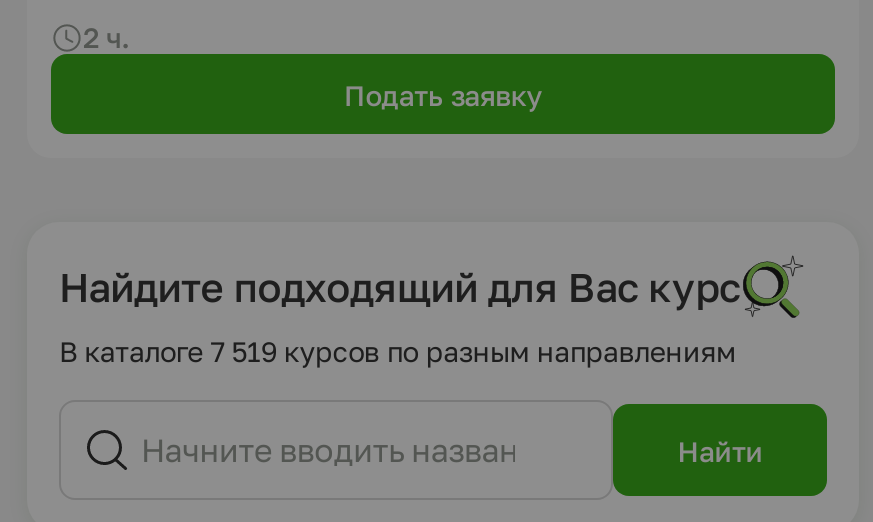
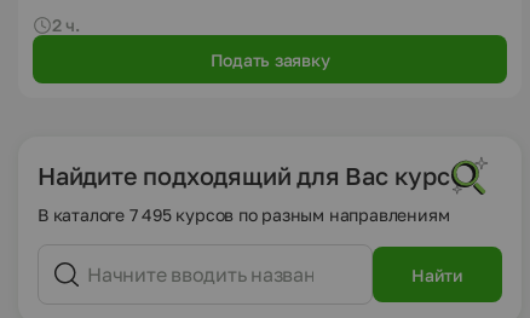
[59,334,736,368] В каталоге 7 519 курсов по разным направлениям -> [38,204,449,225] В каталоге 7 495 курсов по разным направлениям

